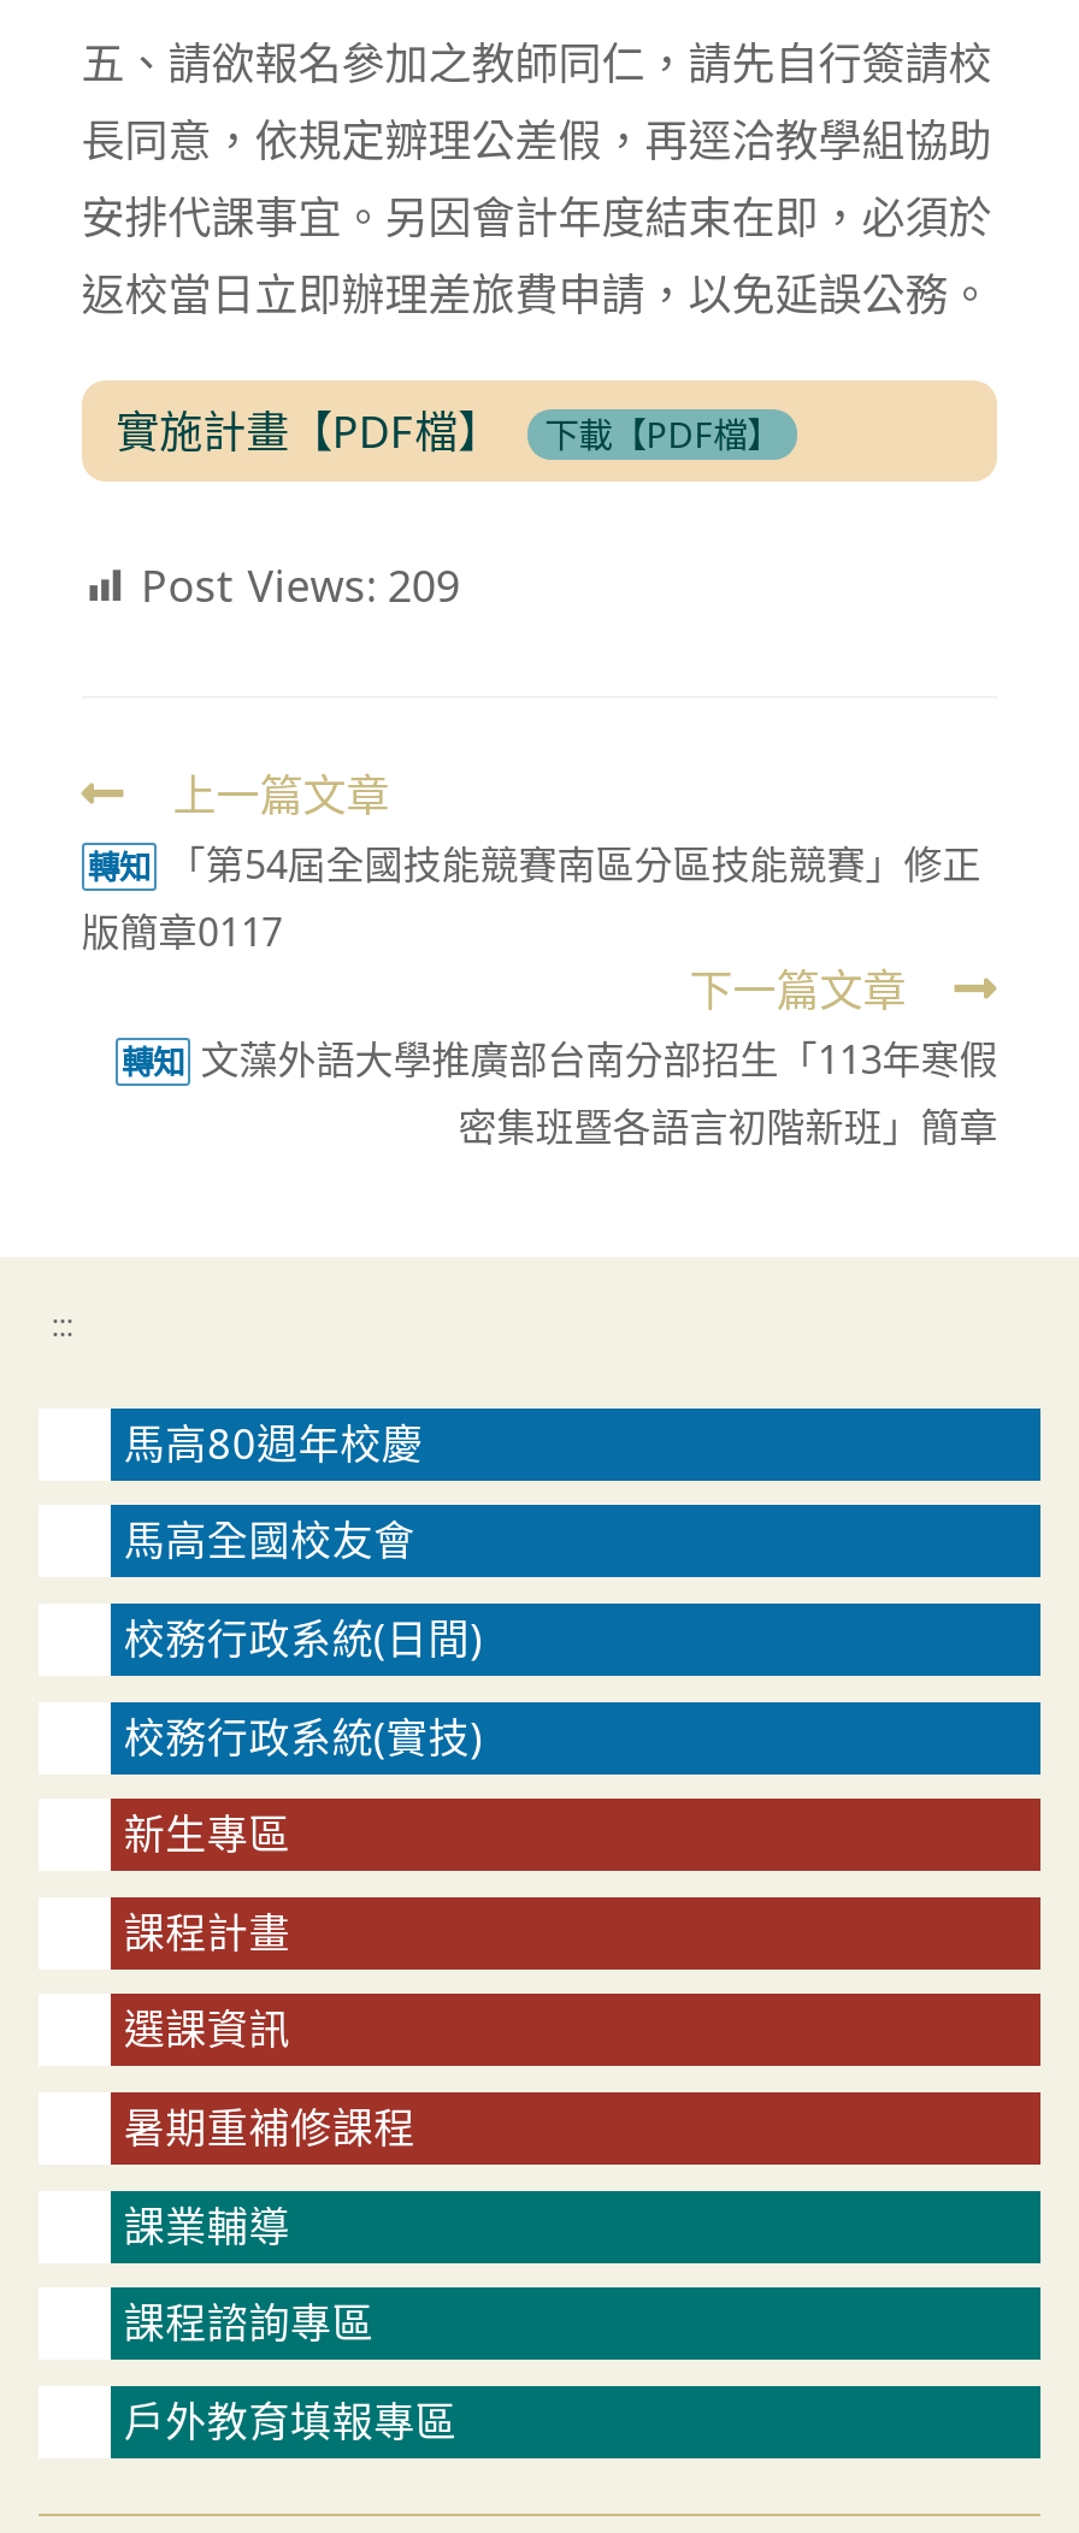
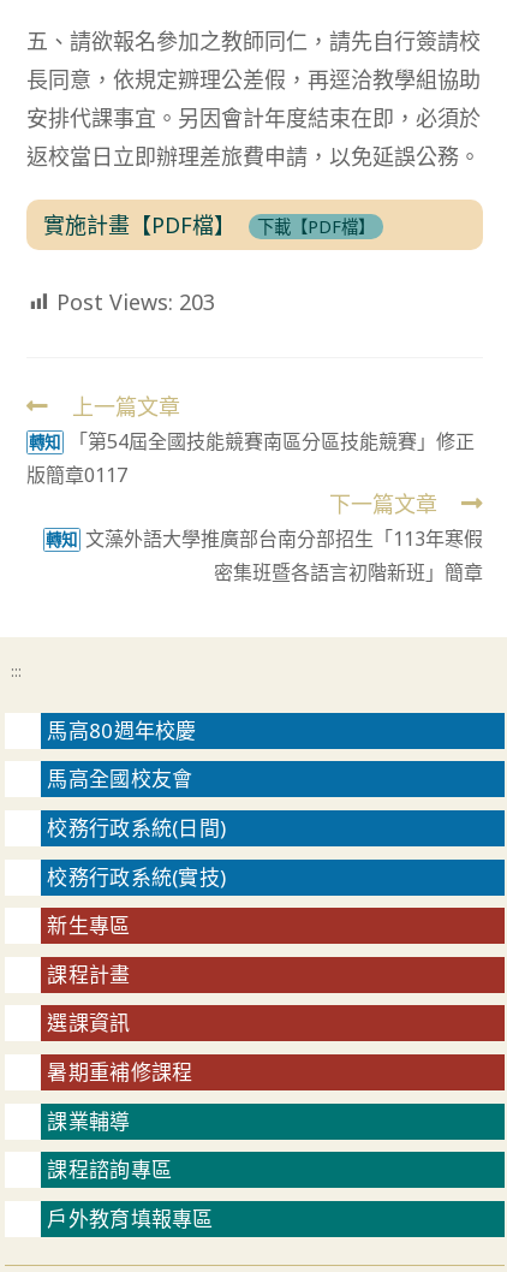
[142,557,460,615] Post Views: 209 -> [56,288,215,317] Post Views: 203

